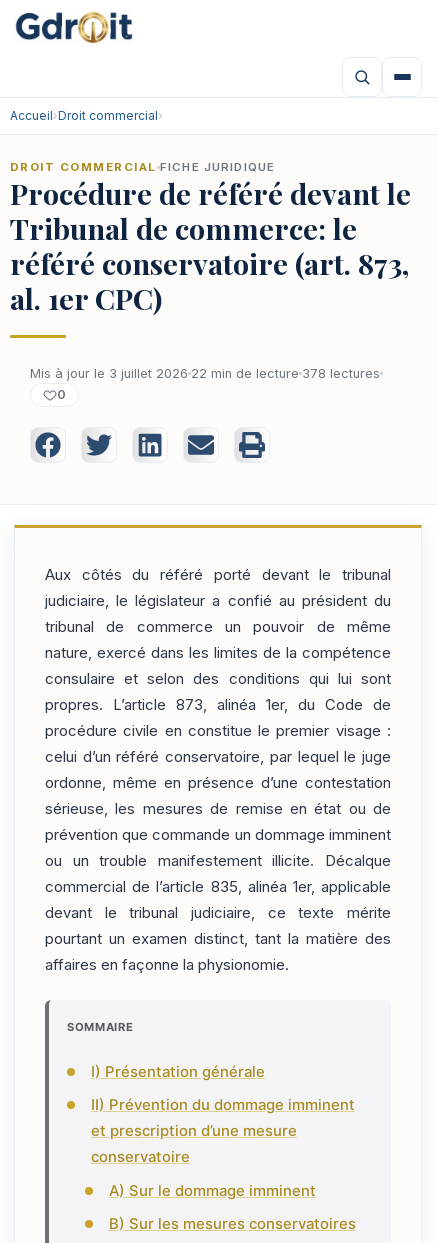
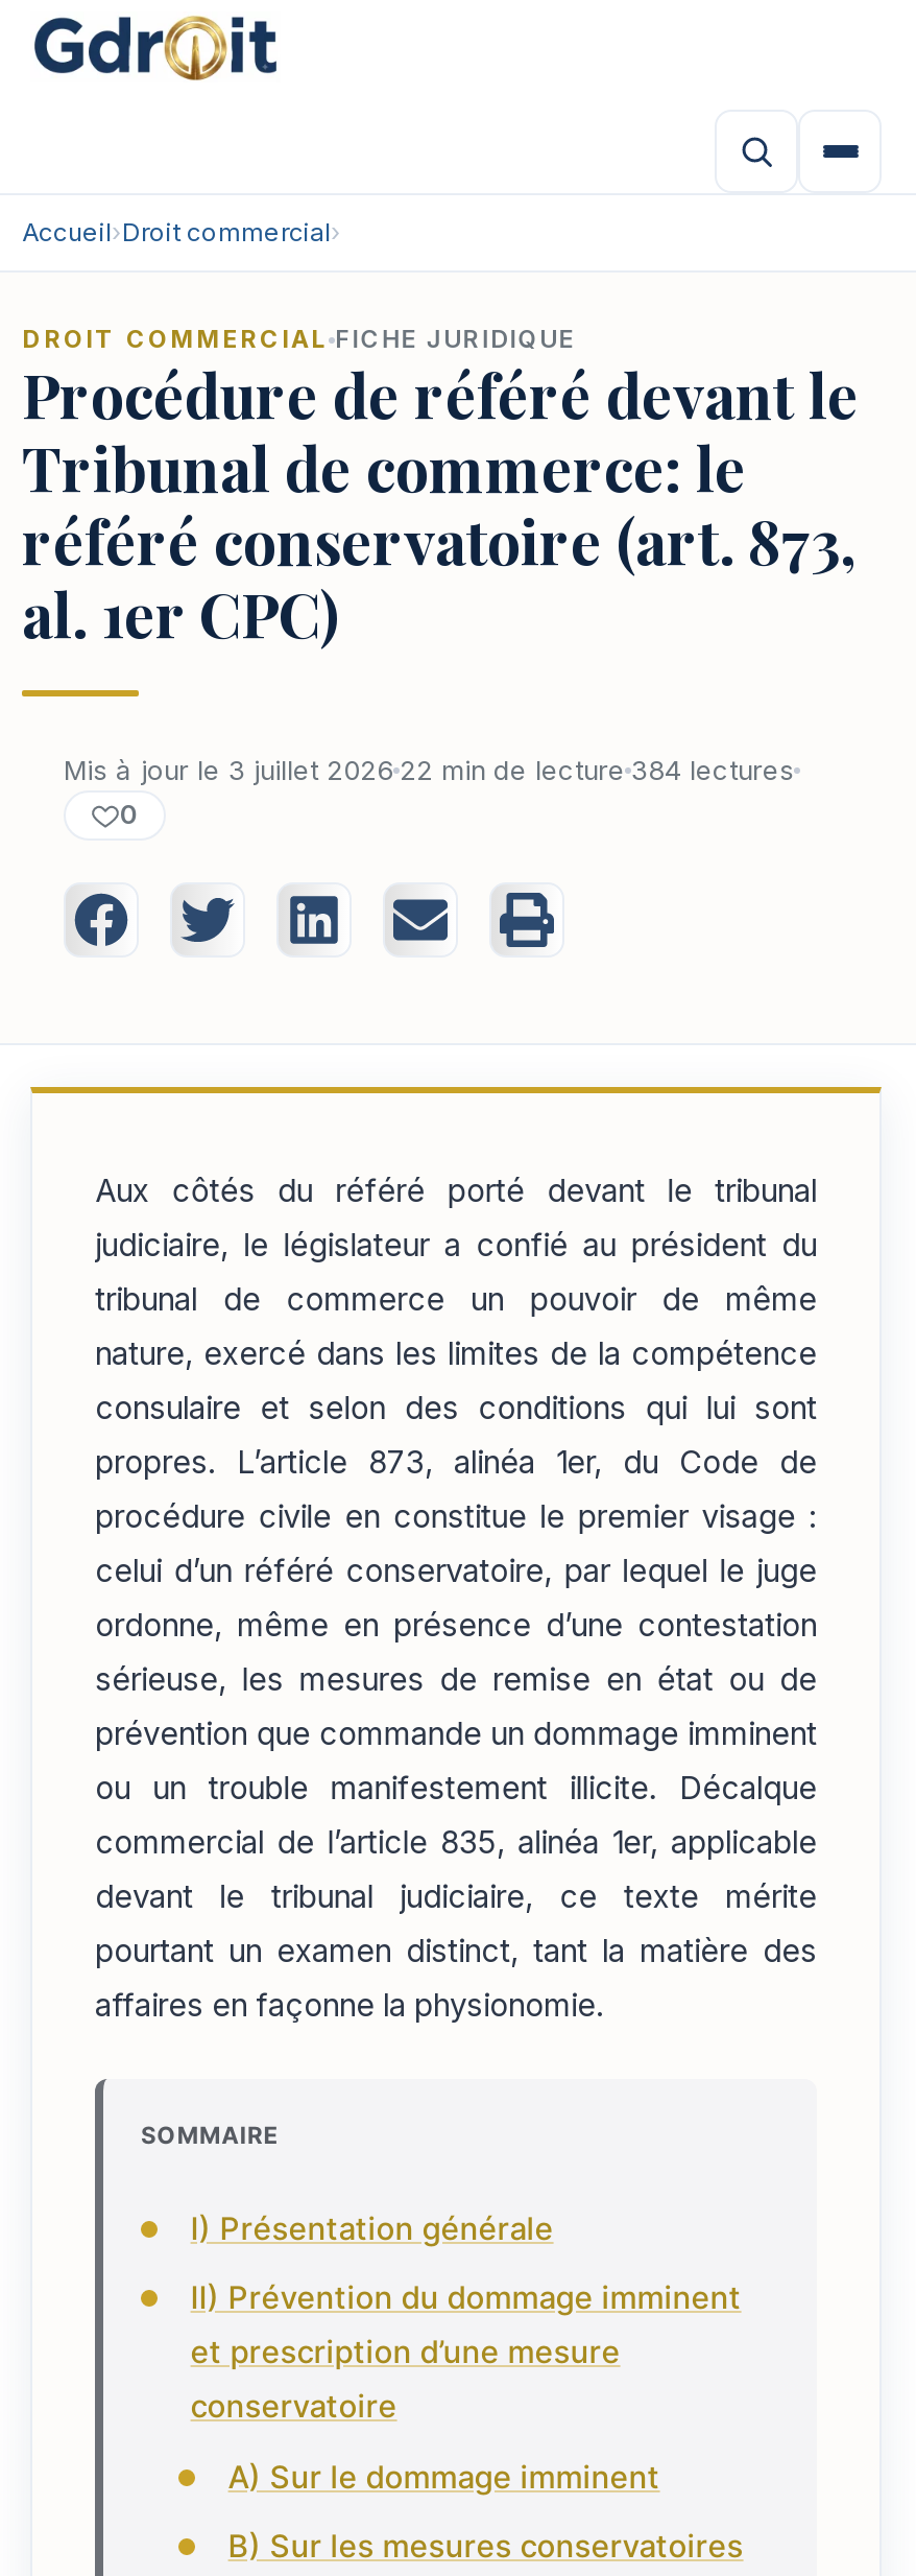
[30,366,380,381] Mis à jour le 3 juillet 2026 22 min de lecture 378 lectures -> [64,754,794,785] Mis à jour le 3 juillet 2026 22 min de lecture 384 lectures

